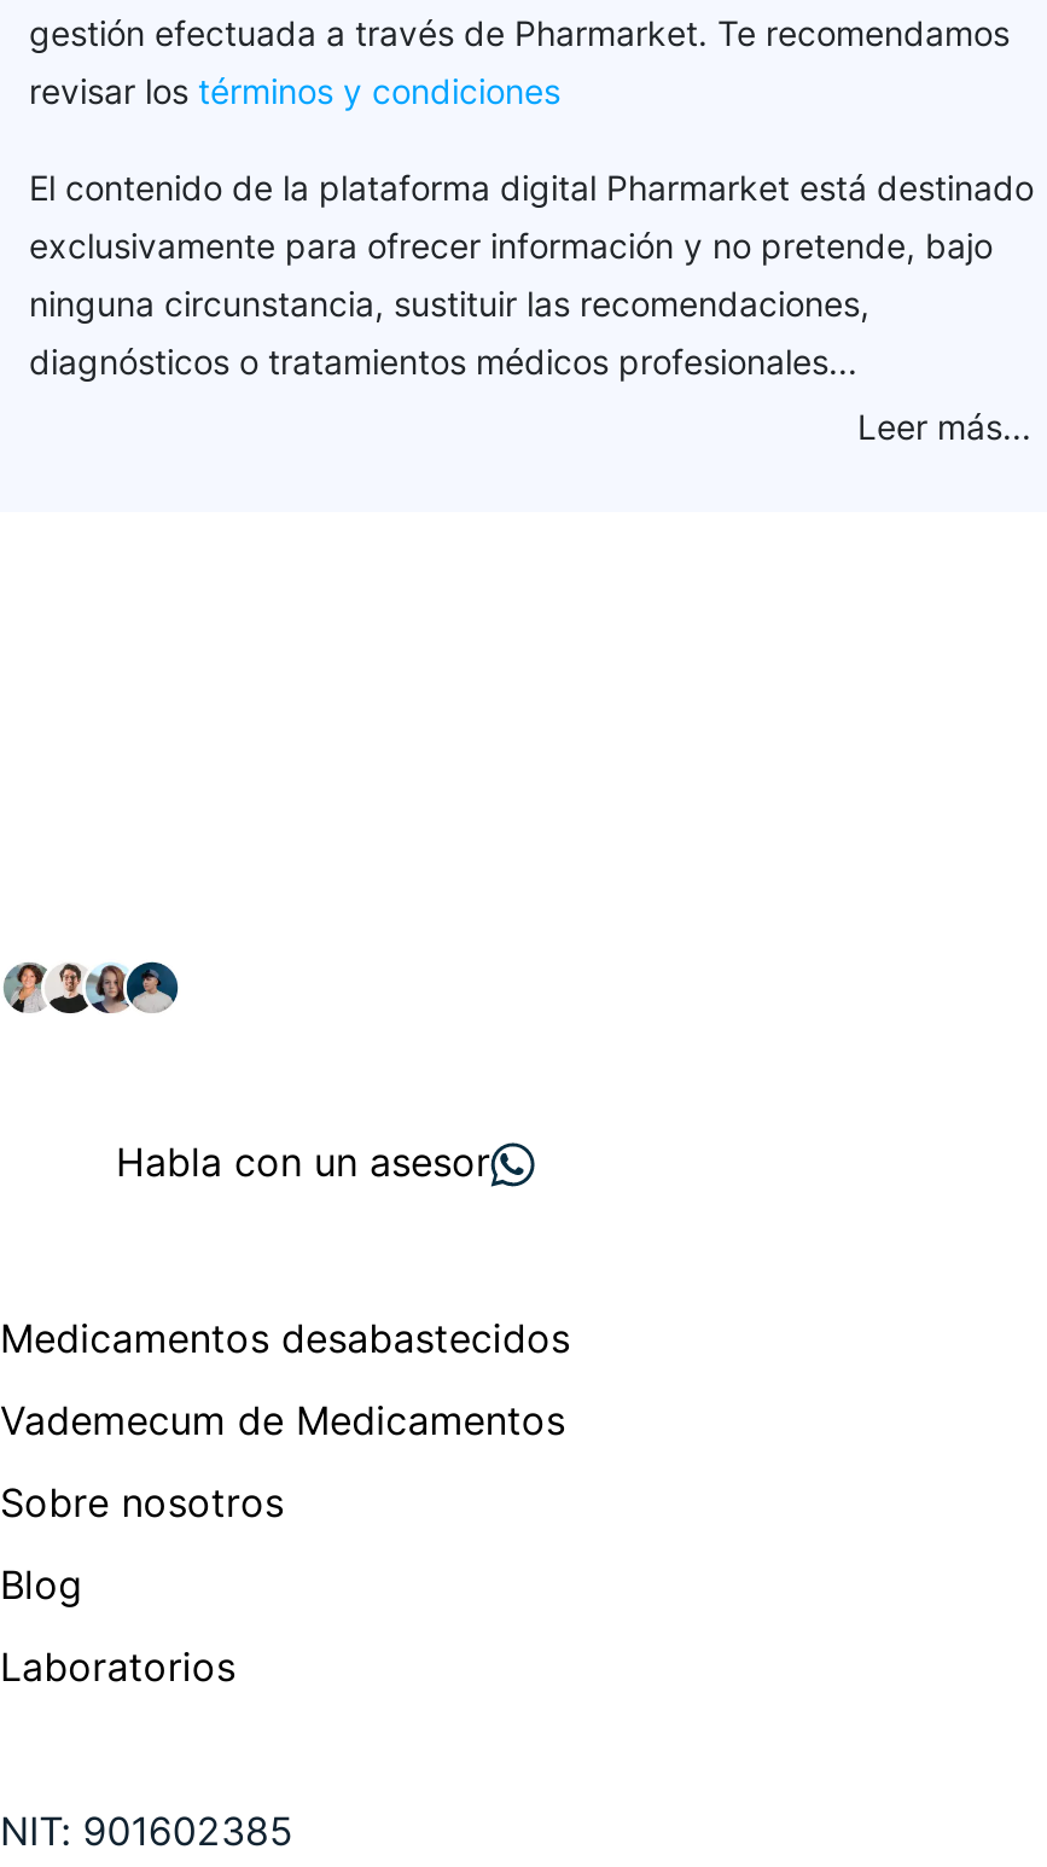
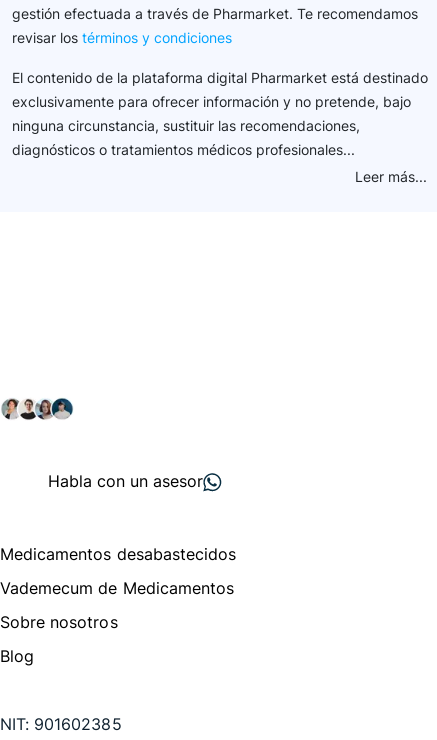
[0,1643,235,1691] Laboratorios -> none

